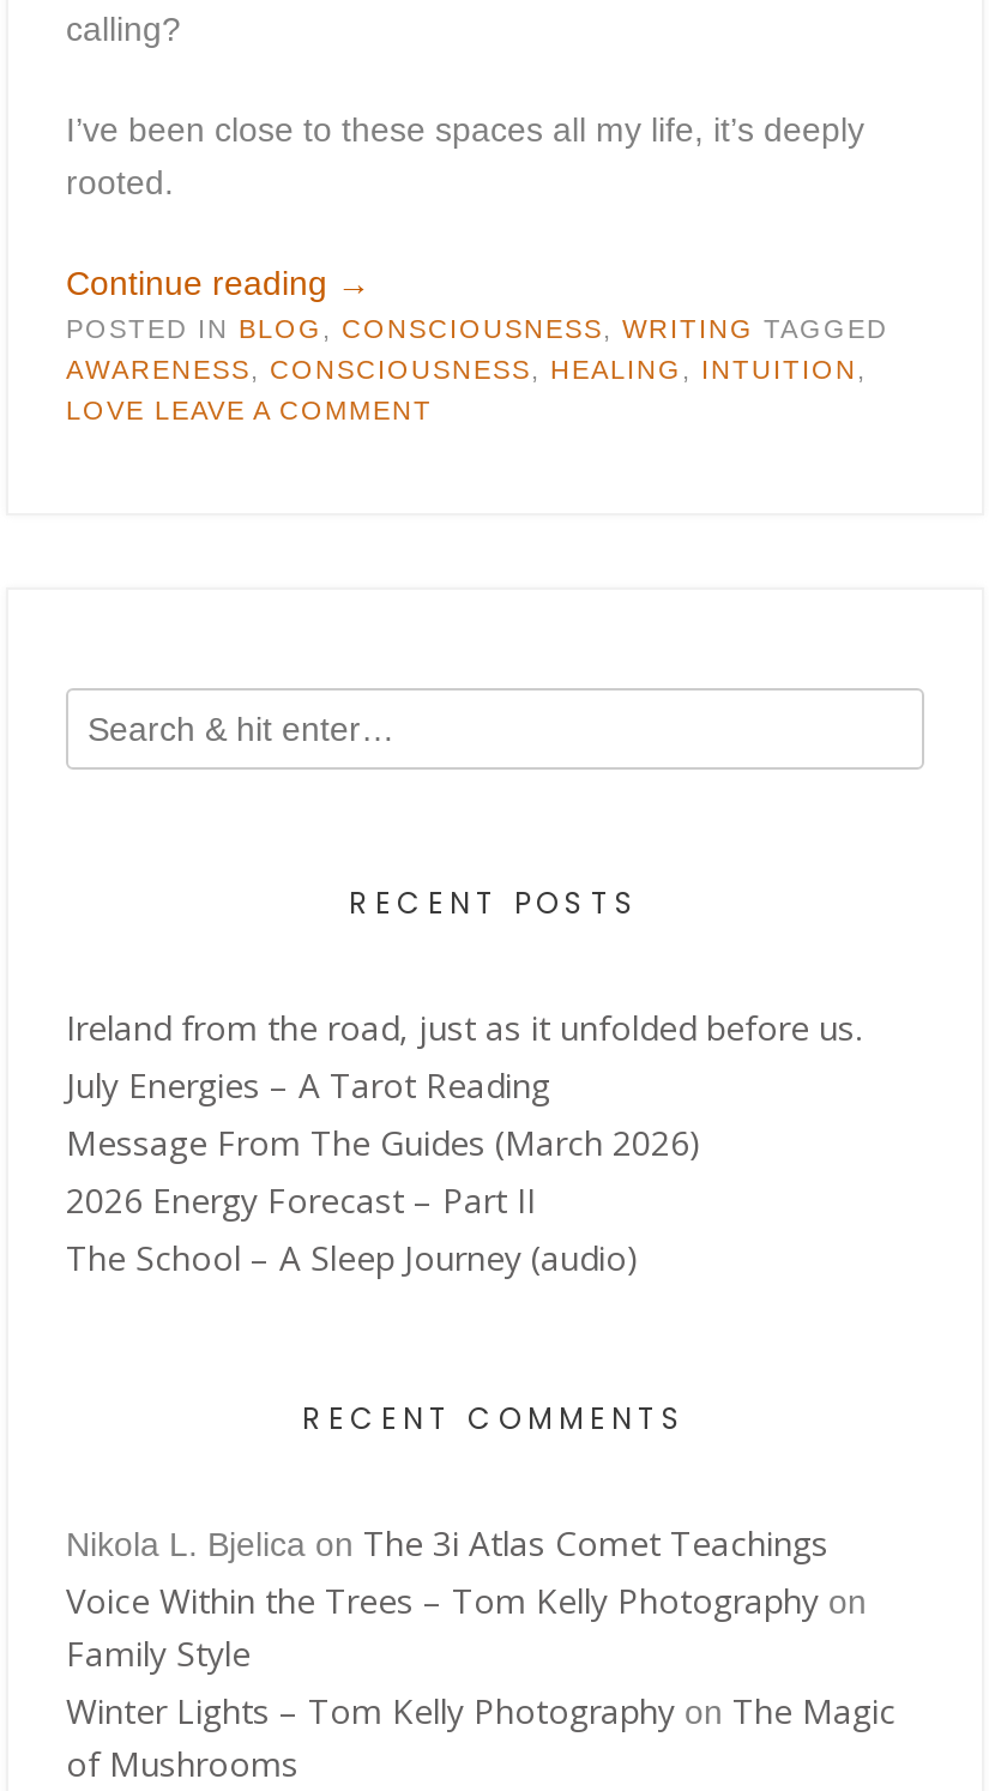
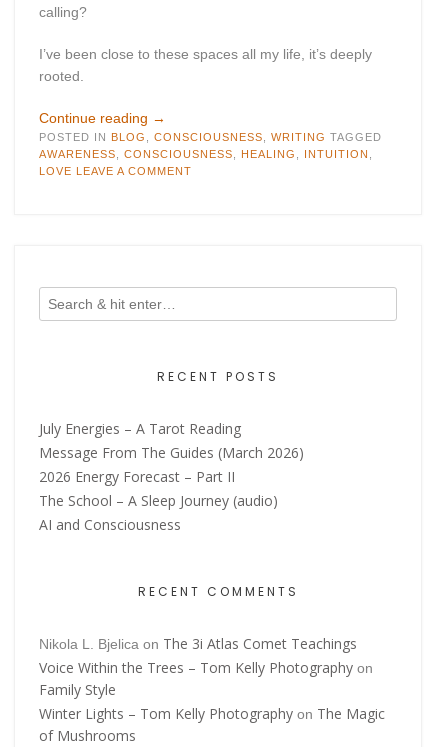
[66,1004,862,1049] Ireland from the road, just as it unfolded before us. -> none
moved [66,1061,701,1279] -> [39,419,304,510]: July Energies – A Tarot Reading | Message From The Guides (March 2026) | 2026 Energy Forecast – Part II | The School – A Sleep Journey (audio)
none -> [39,515,181,534] AI and Consciousness

